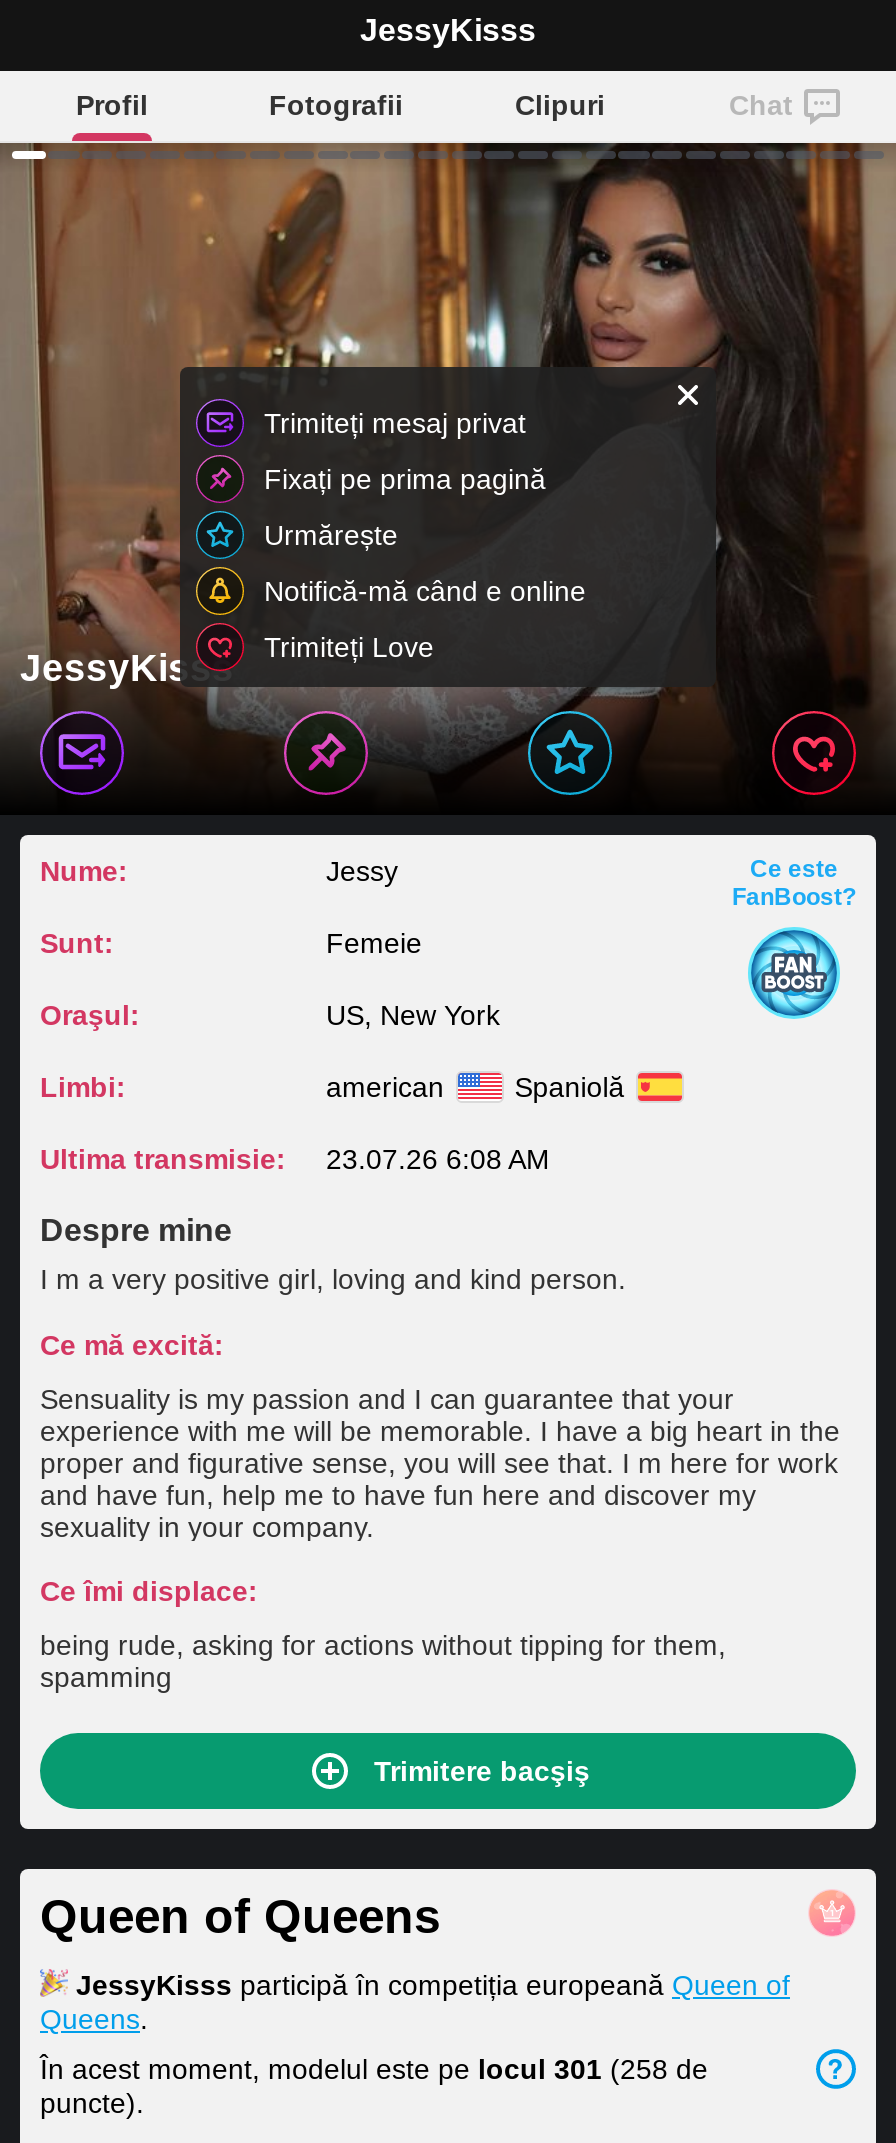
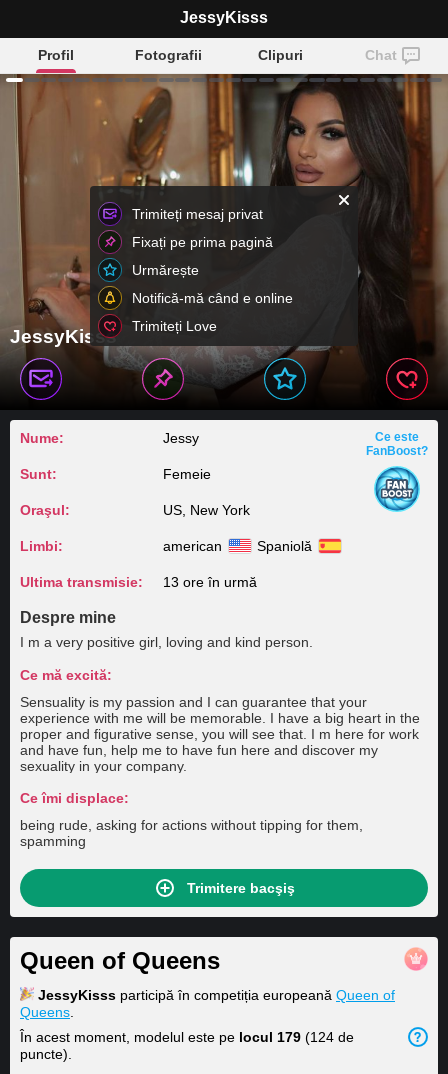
[40,1143,550,1175] Ultima transmisie: 23.07.26 6:08 AM -> [20,574,257,590] Ultima transmisie: 13 ore în urmă
[40,2053,708,2085] În acest moment, modelul este pe locul 301 (258 de -> [20,1029,354,1045] În acest moment, modelul este pe locul 179 (124 de

